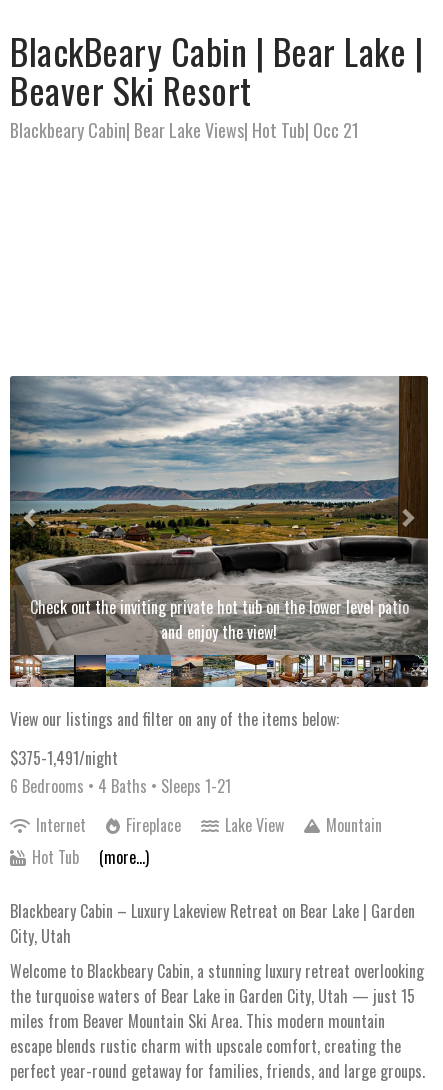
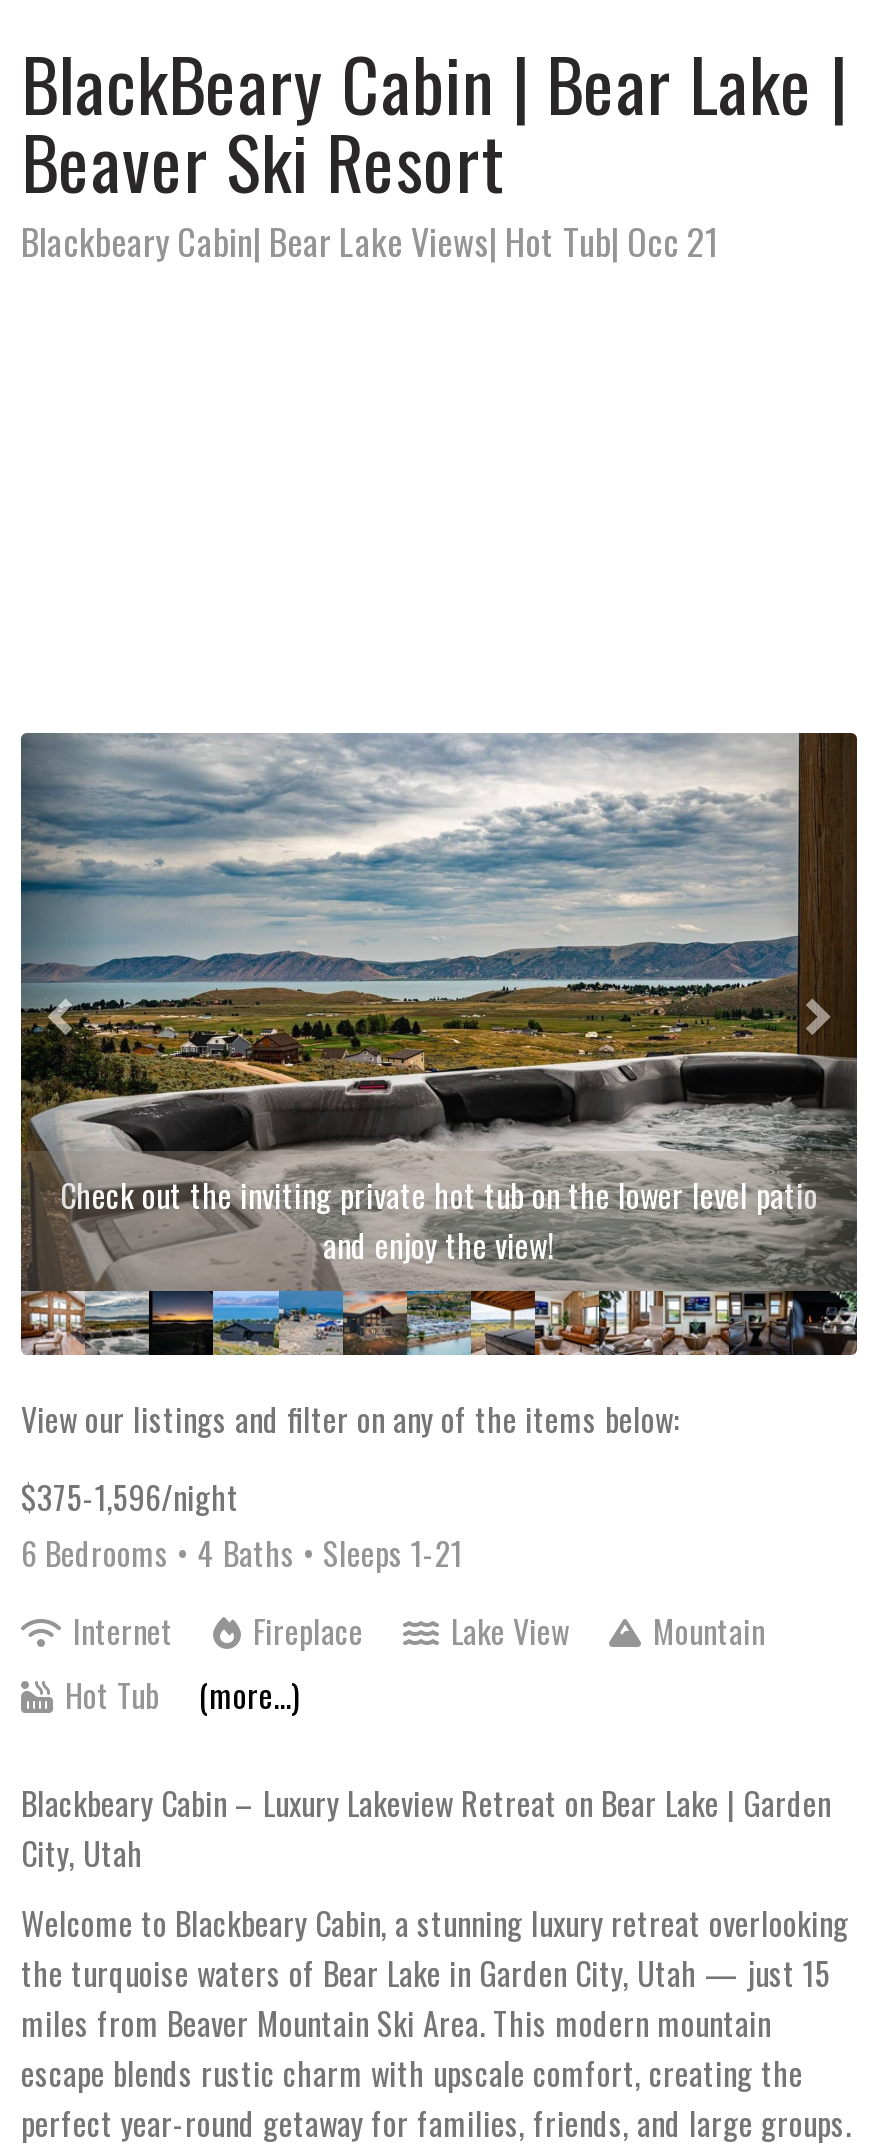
[10,746,118,770] $375-1,491/night -> [21,1473,239,1521] $375-1,596/night

